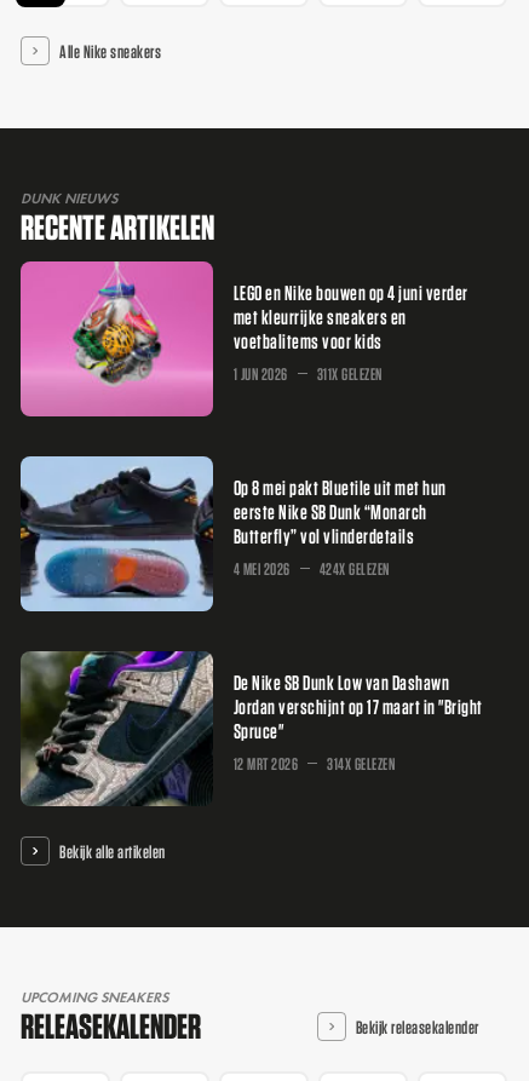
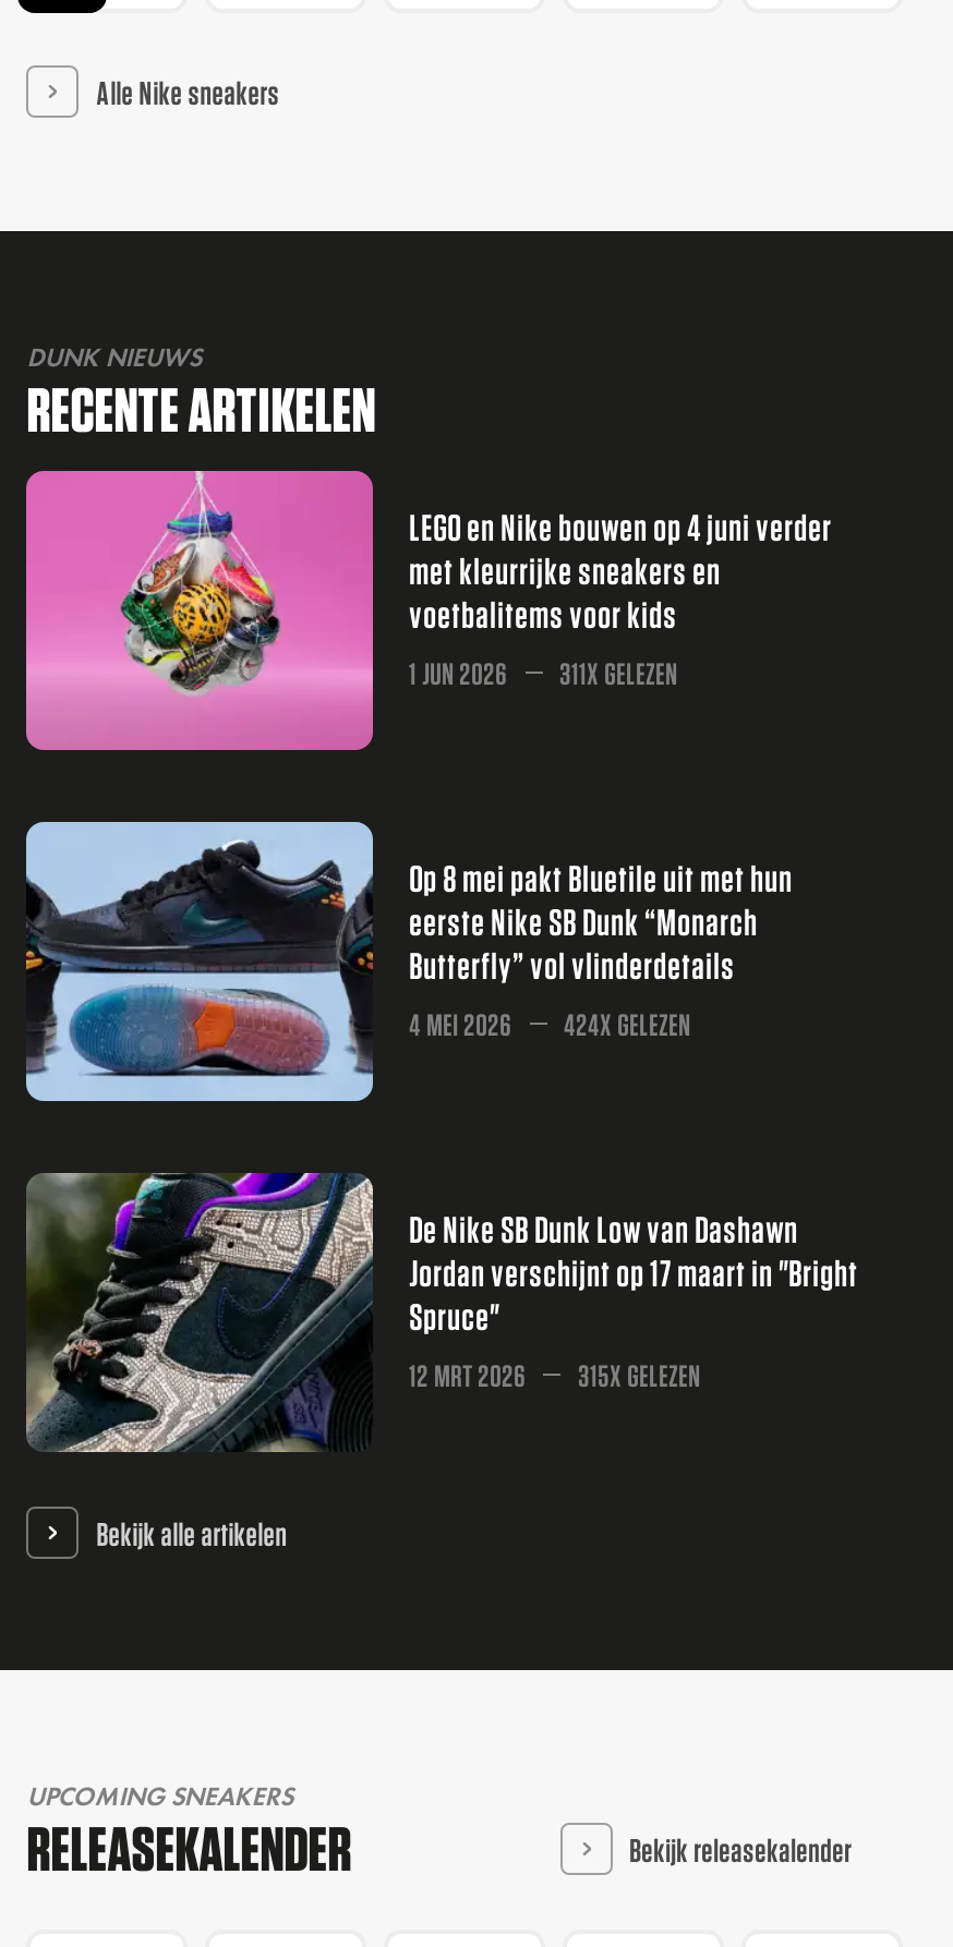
[233,754,395,772] 12 MRT 2026 314X GELEZEN -> [409,1357,700,1390] 12 MRT 2026 315X GELEZEN

